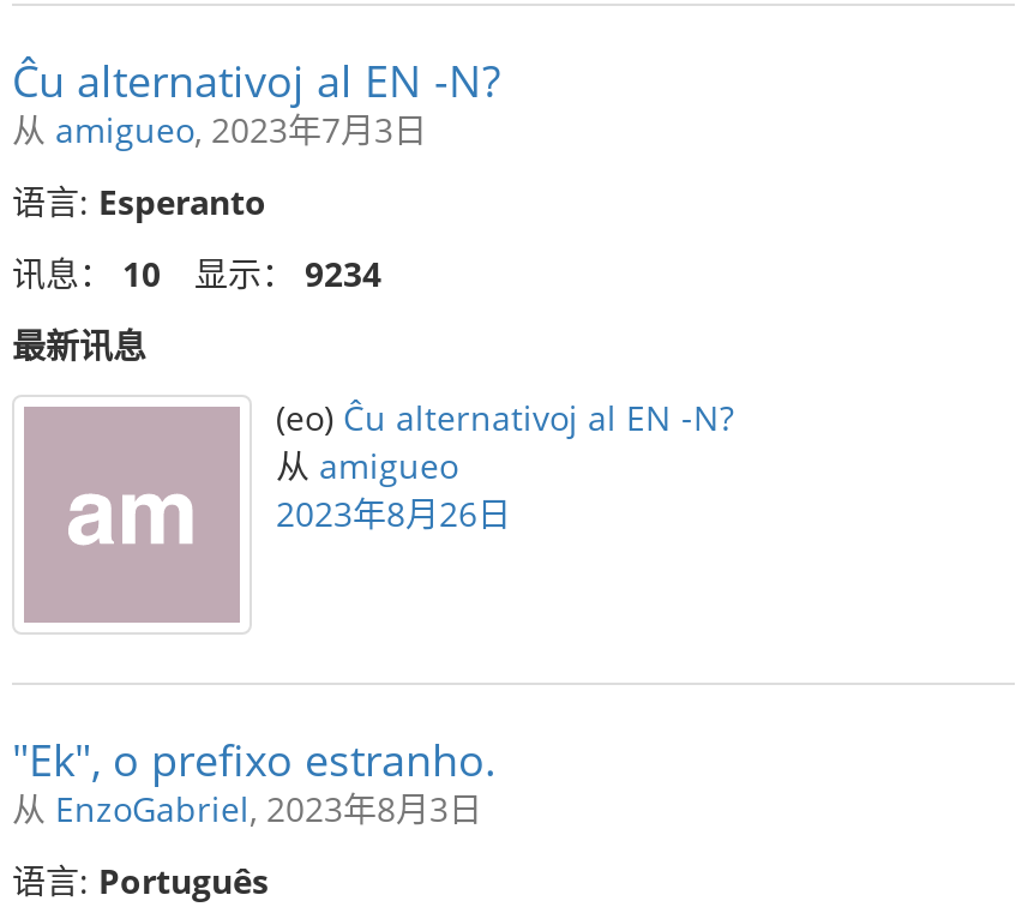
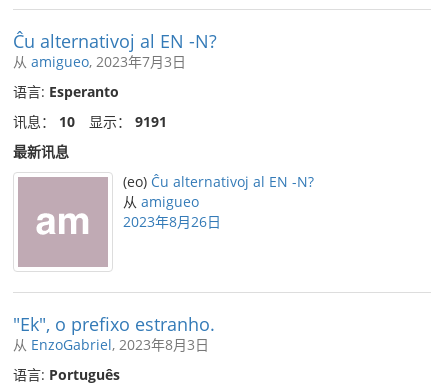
[12,251,381,296] 讯息：10 显示：9234 -> [13,112,167,131] 讯息：10 显示：9191

